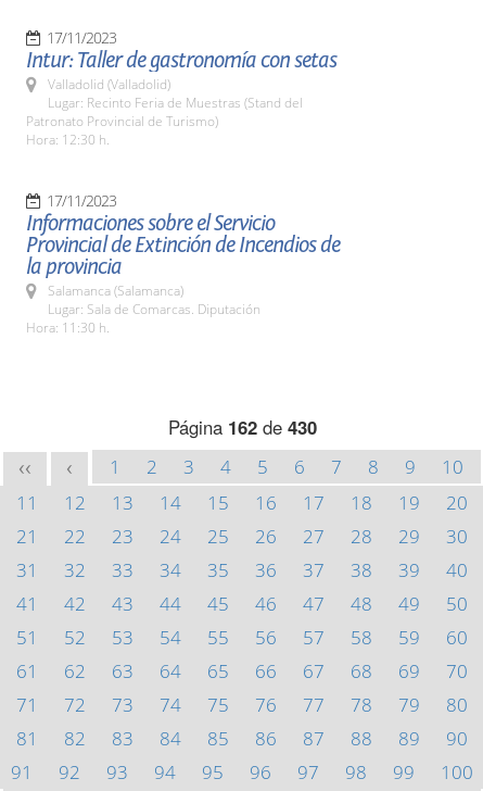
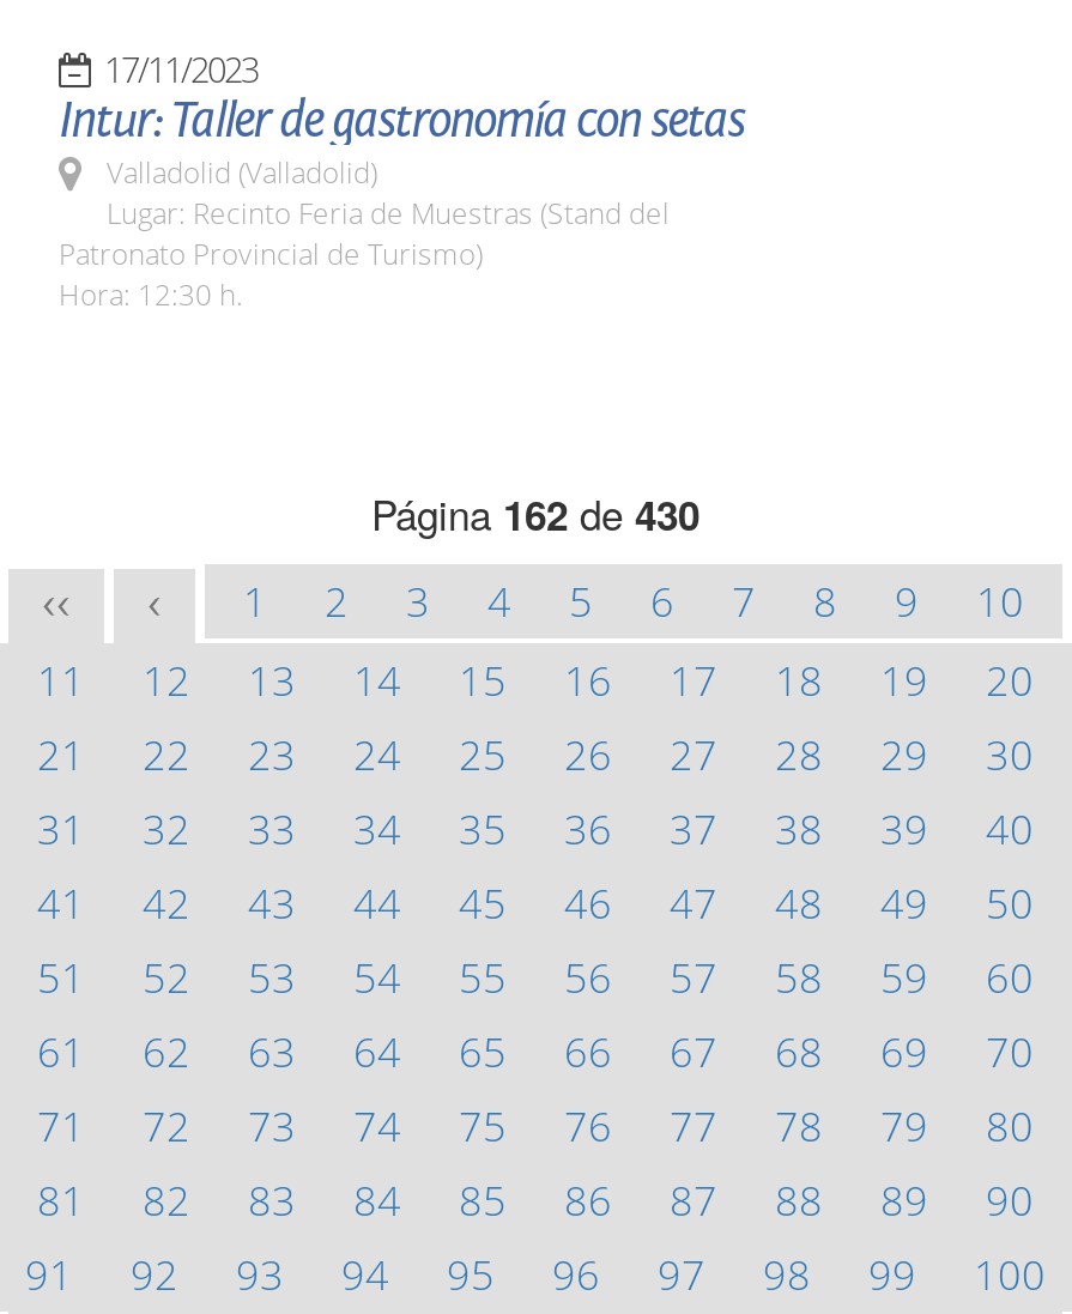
[26,190,340,337] 17/11/2023 | Informaciones sobre el Servicio | Provincial de Extinción de Incendios de | la provincia | Salamanca (Salamanca) | Lugar: Sala de Comarcas. Diputación | Hora: 11:30 h. -> none

